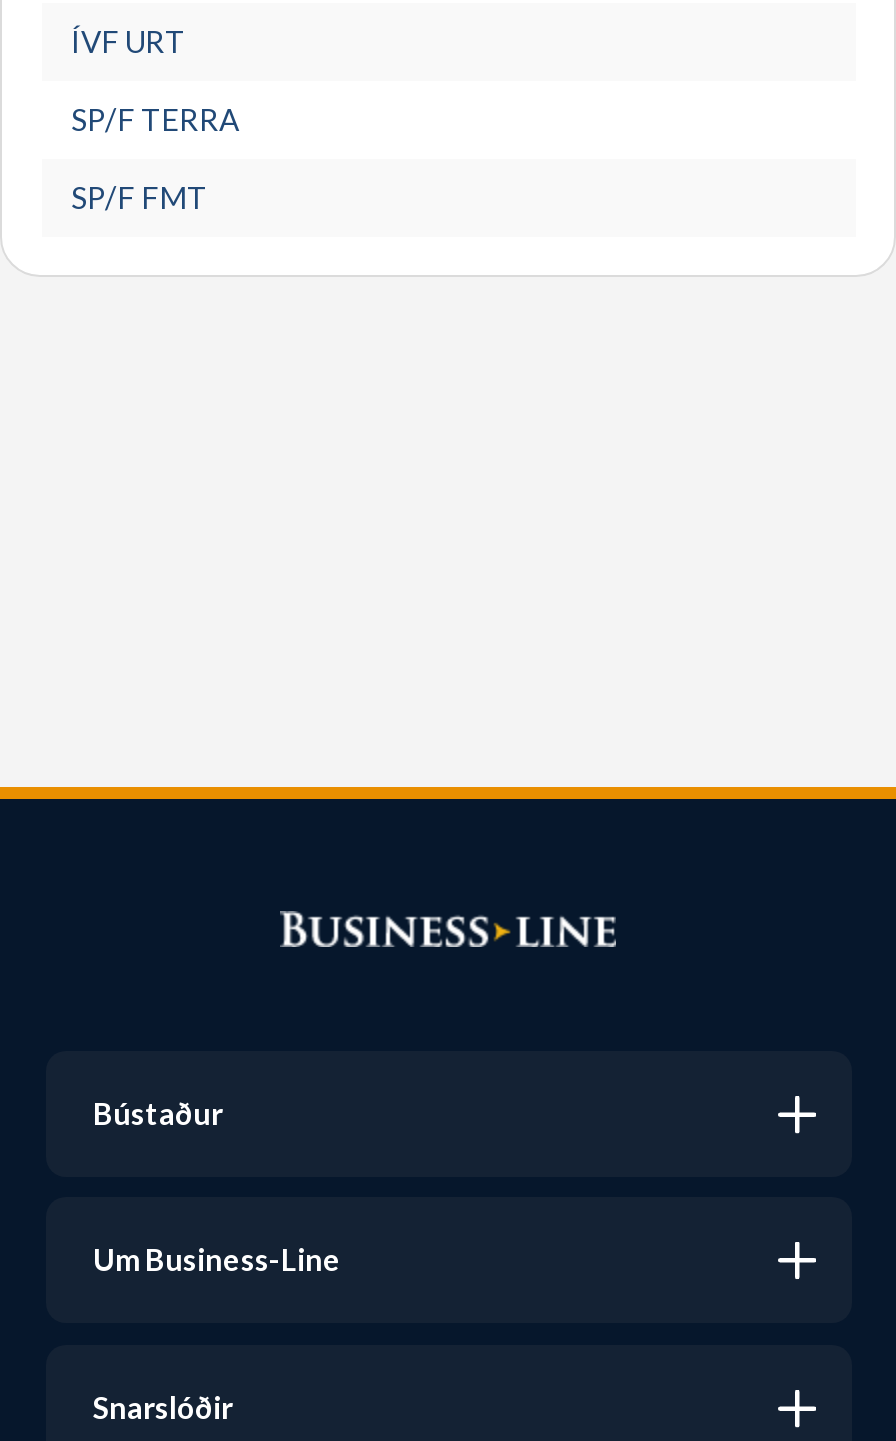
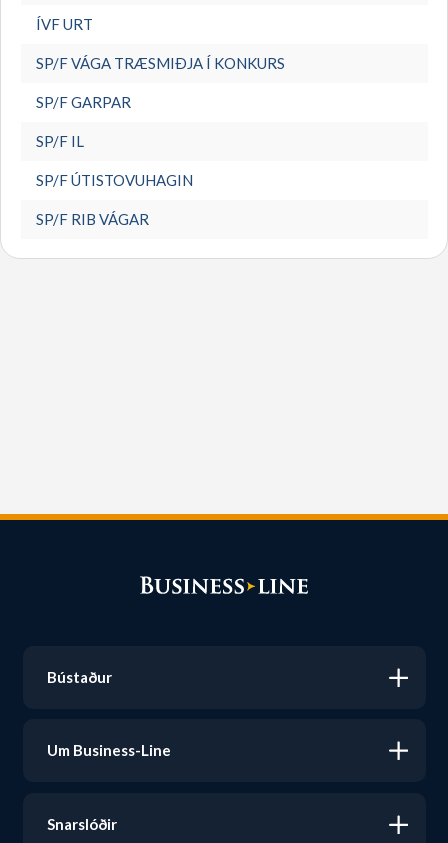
[71,101,239,215] SP/F TERRA | SP/F FMT -> [35,54,284,228] SP/F VÁGA TRÆSMIÐJA Í KONKURS | SP/F GARPAR | SP/F IL | SP/F ÚTISTOVUHAGIN | SP/F RIB VÁGAR

